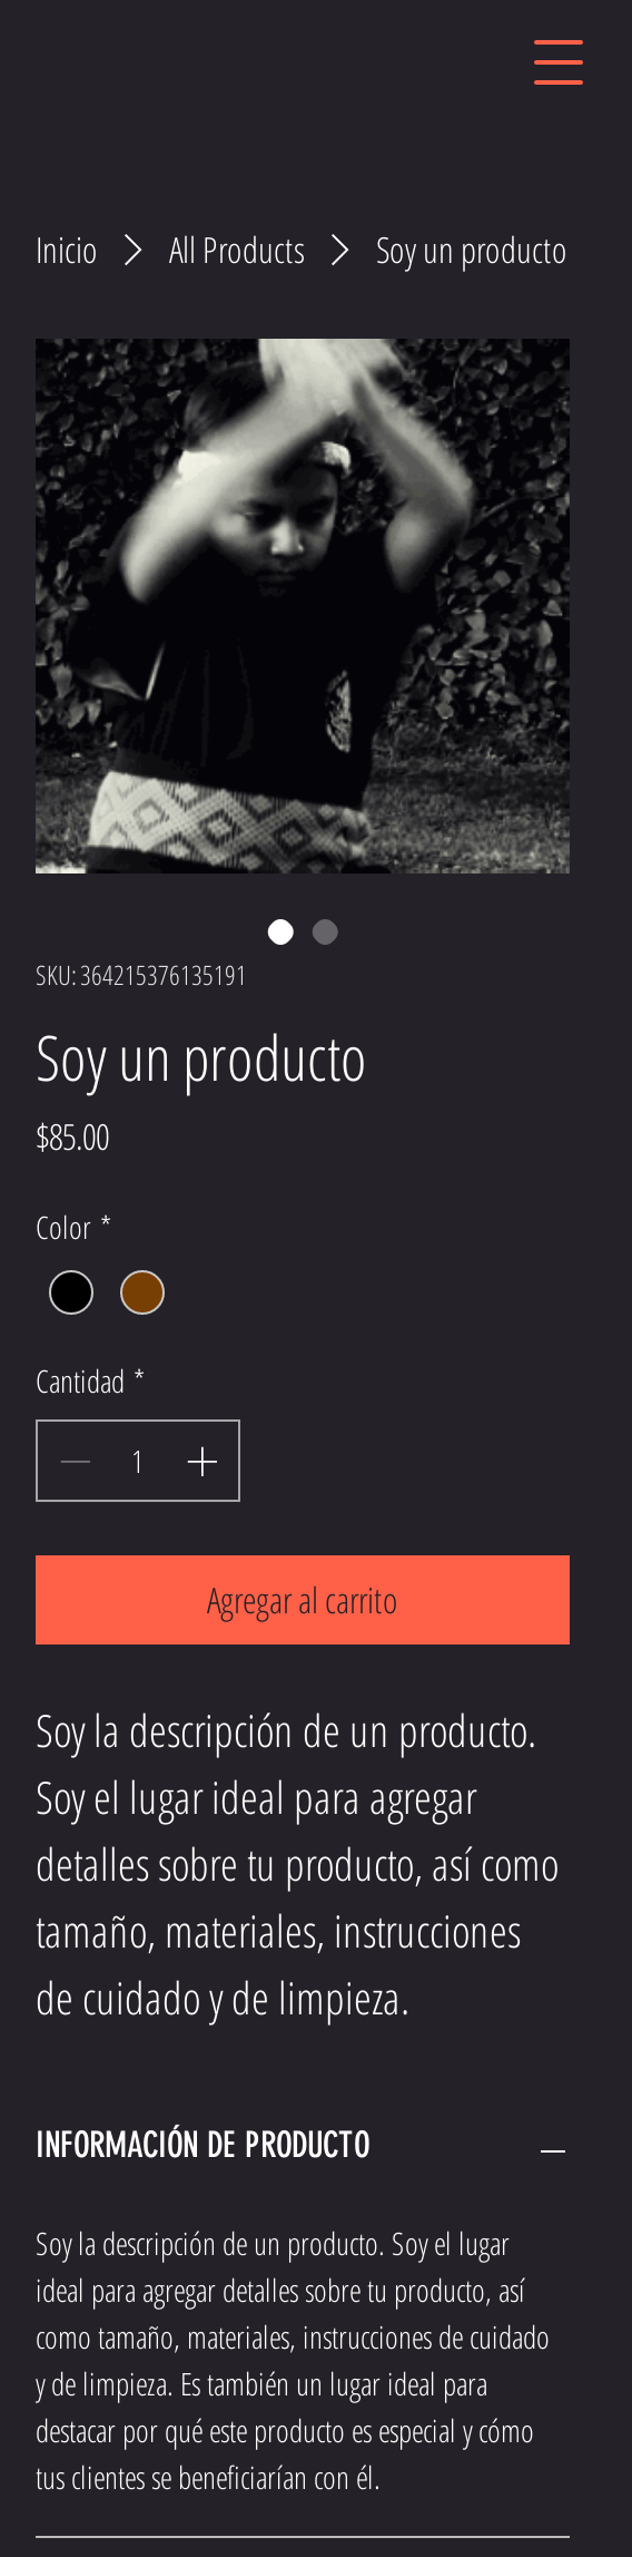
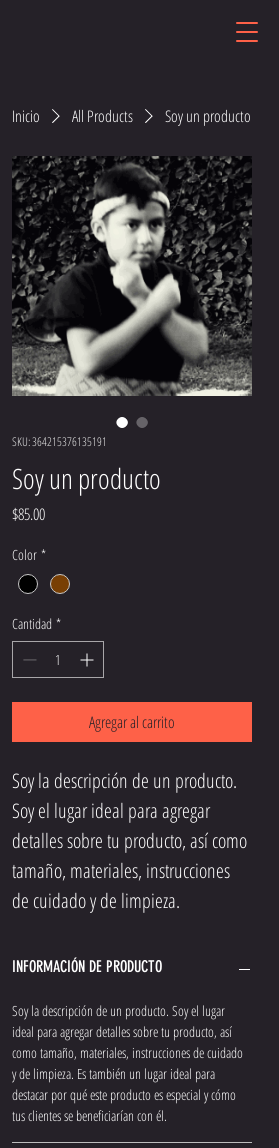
[36,336,570,874] [image] -> [11,156,253,397] [image]

